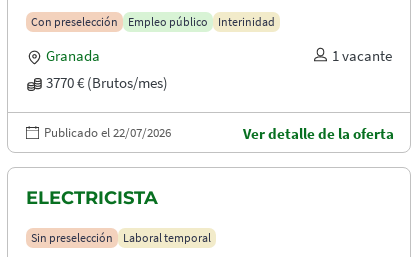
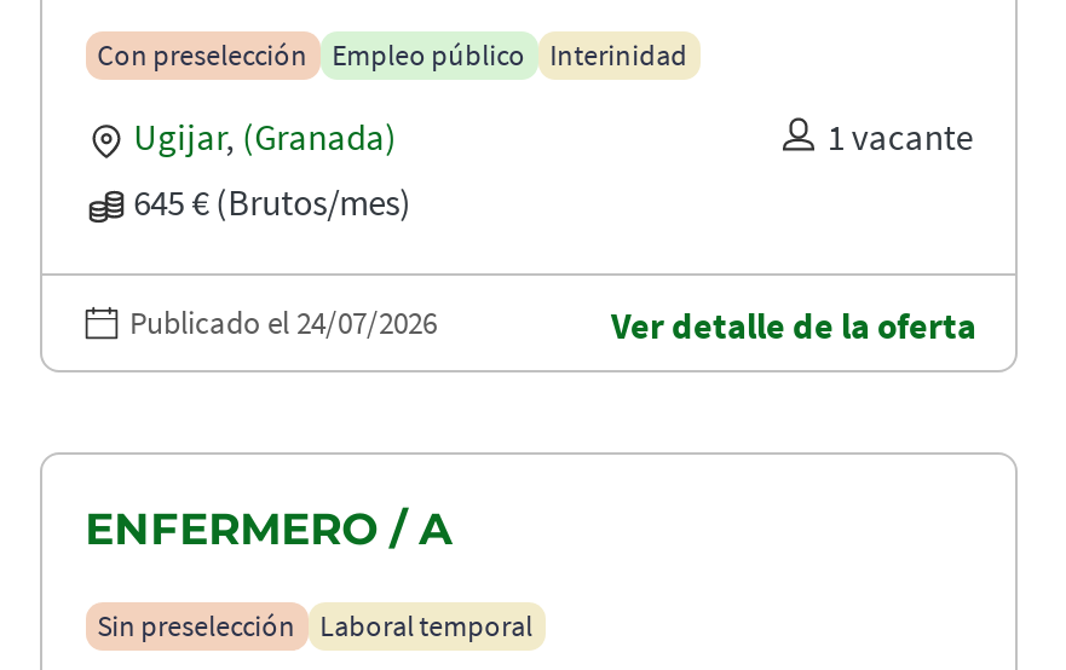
[46,46,100,65] Granada -> [133,113,397,159] Ugijar, (Granada)
[46,73,168,92] 3770 € (Brutos/mes) -> [133,178,412,224] 645 € (Brutos/mes)
[44,124,171,141] Publicado el 22/07/2026 -> [129,301,437,342] Publicado el 24/07/2026
[26,187,158,209] ELECTRICISTA -> [85,502,453,555] ENFERMERO / A

